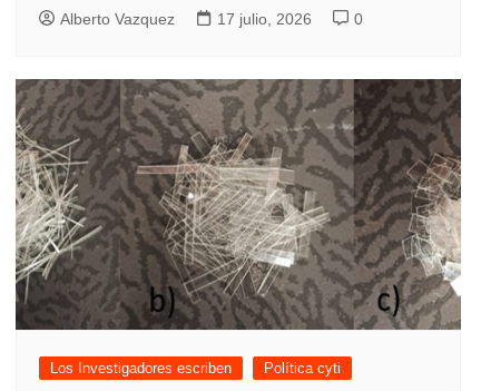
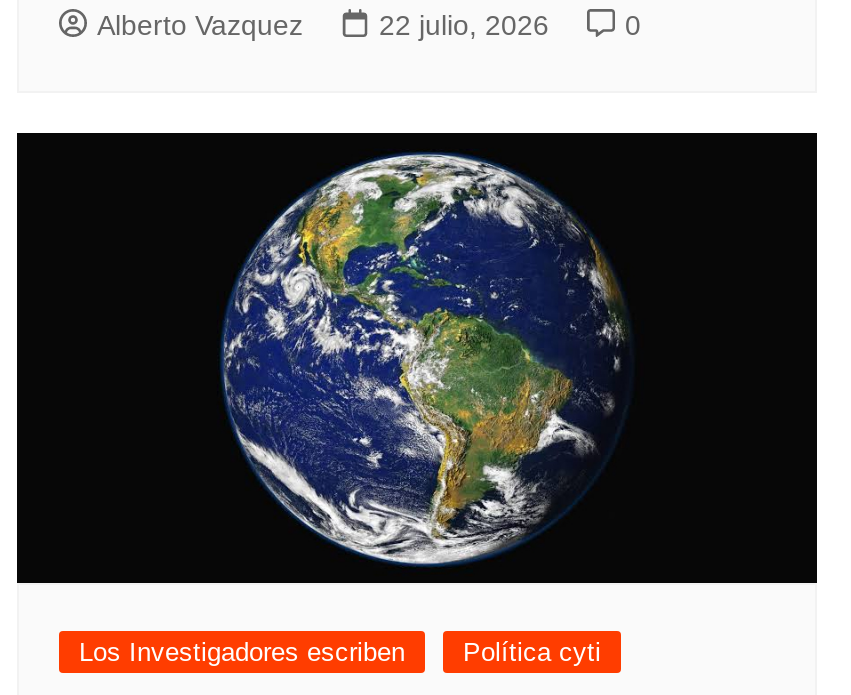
[217,10,312,28] 17 julio, 2026 -> [379,10,549,42] 22 julio, 2026
[14,79,462,330] [image] -> [15,132,819,582] [image]

